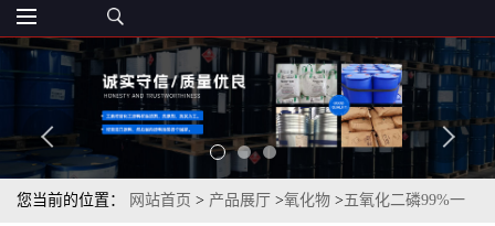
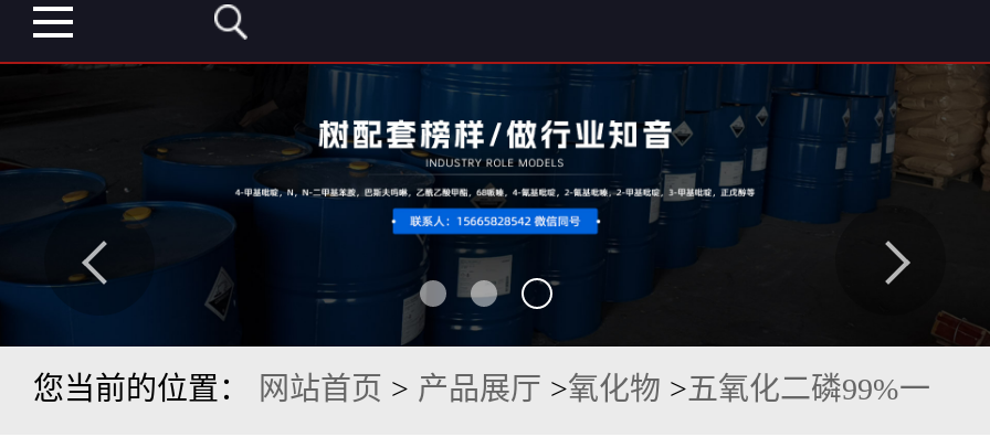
[14,37,492,179] [image] -> [31,66,983,347] [image]

